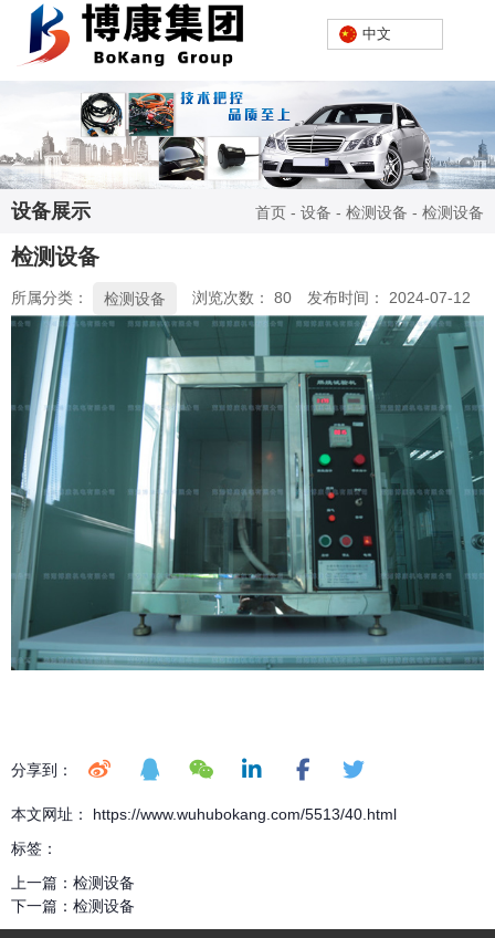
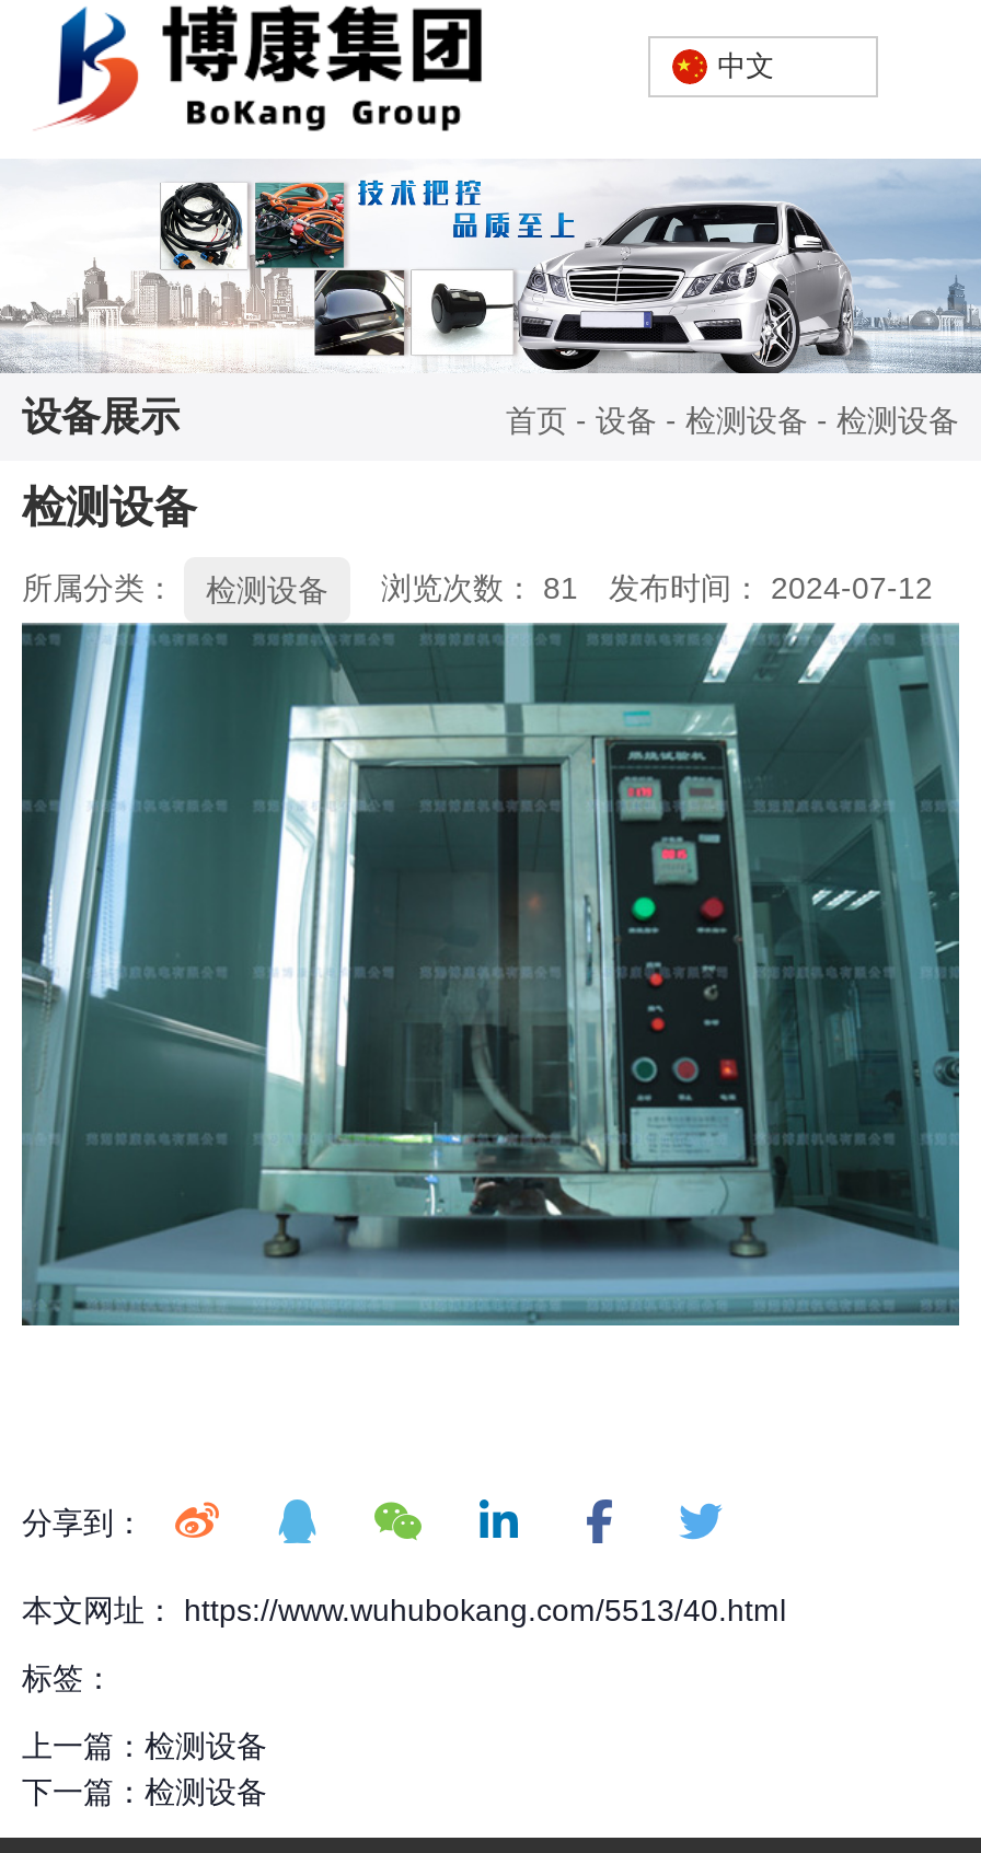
[11,289,471,308] 所属分类： 检测设备 浏览次数：80 发布时间： 2024-07-12 -> [22,570,933,608] 所属分类： 检测设备 浏览次数：81 发布时间： 2024-07-12

